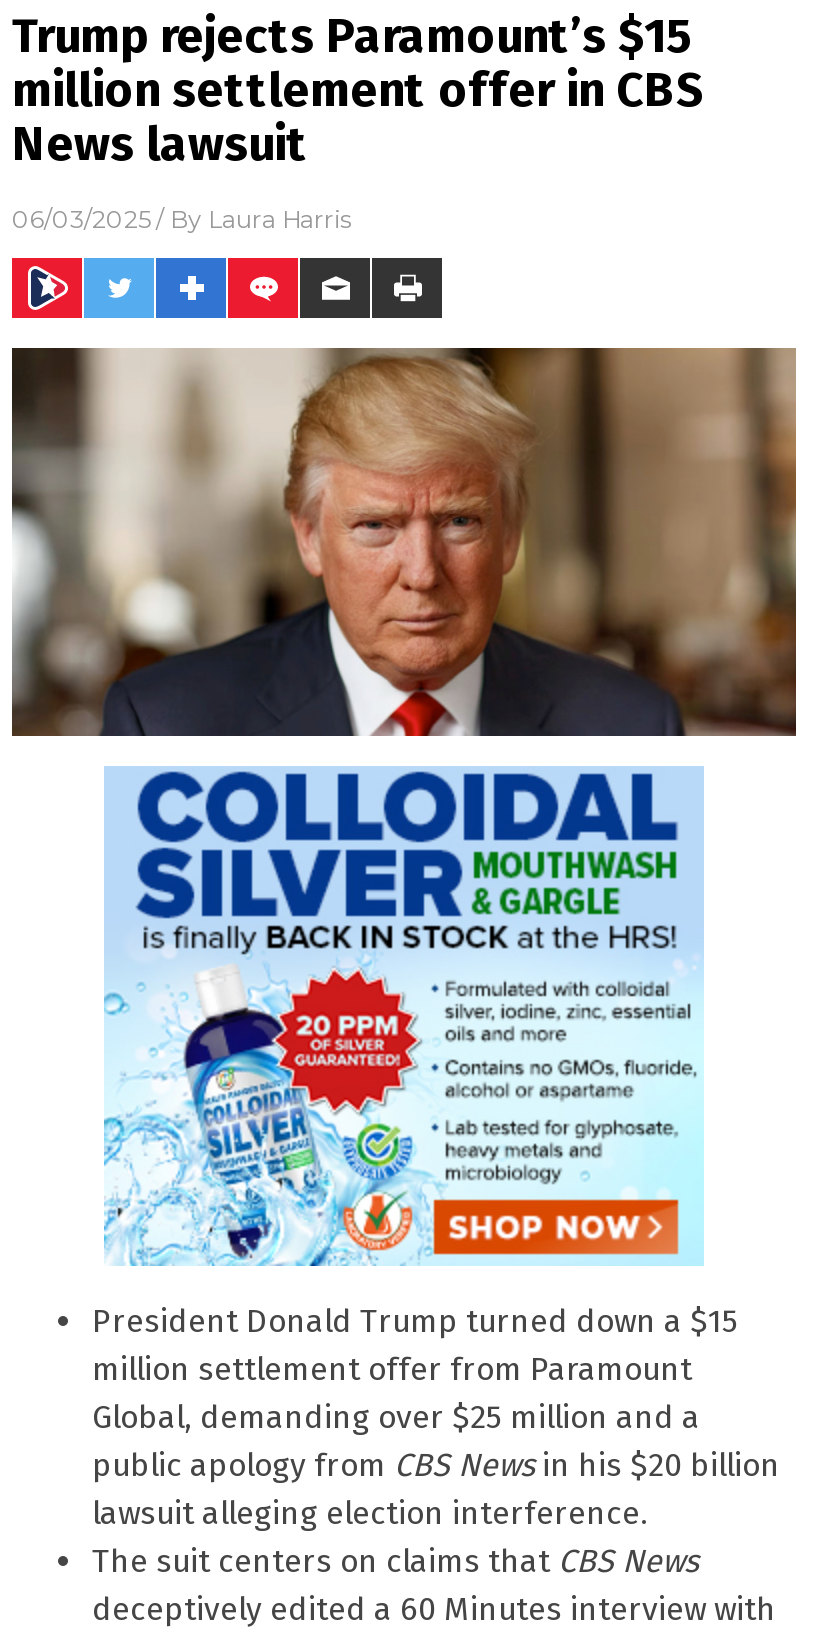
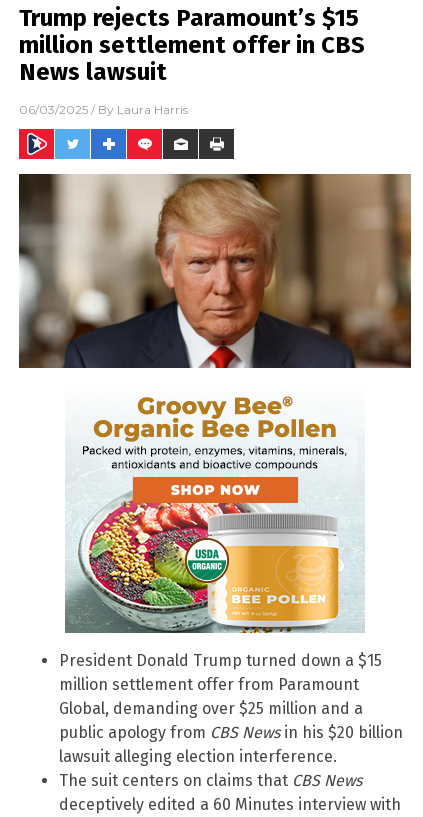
[102,766,704,1268] [image] -> [64,384,364,634] [image]

